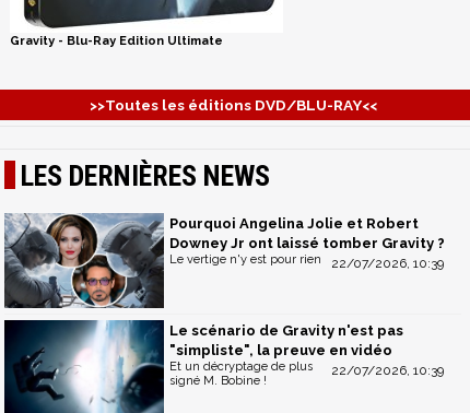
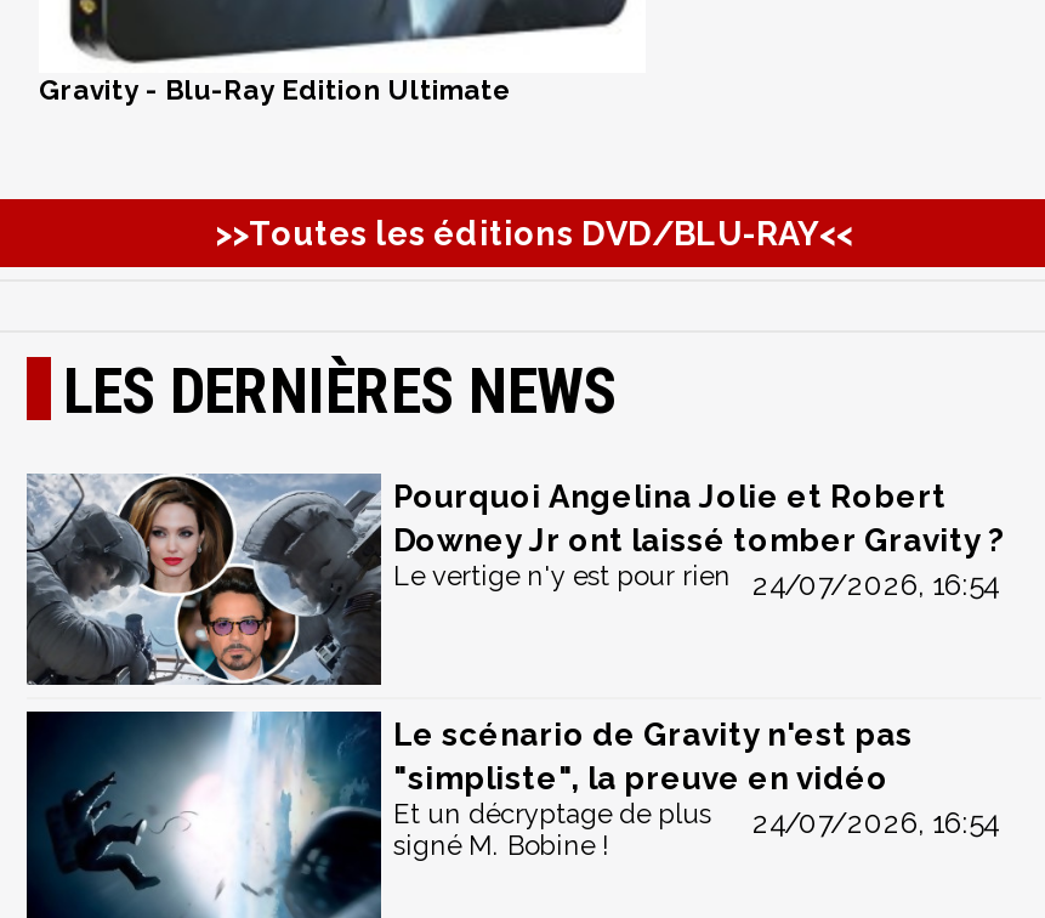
[169,252,444,271] Le vertige n'y est pour rien 22/07/2026, 10:39 -> [393,561,998,602] Le vertige n'y est pour rien 24/07/2026, 16:54
[169,360,444,378] Et un décryptage de plus 22/07/2026, 10:39 -> [393,799,998,841] Et un décryptage de plus 24/07/2026, 16:54

